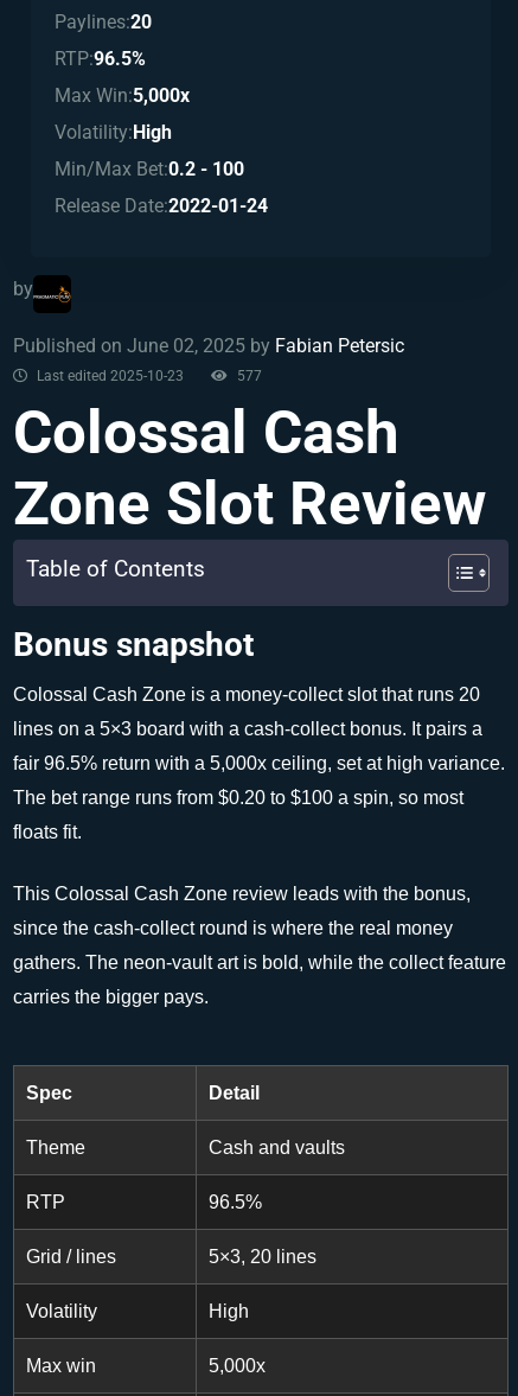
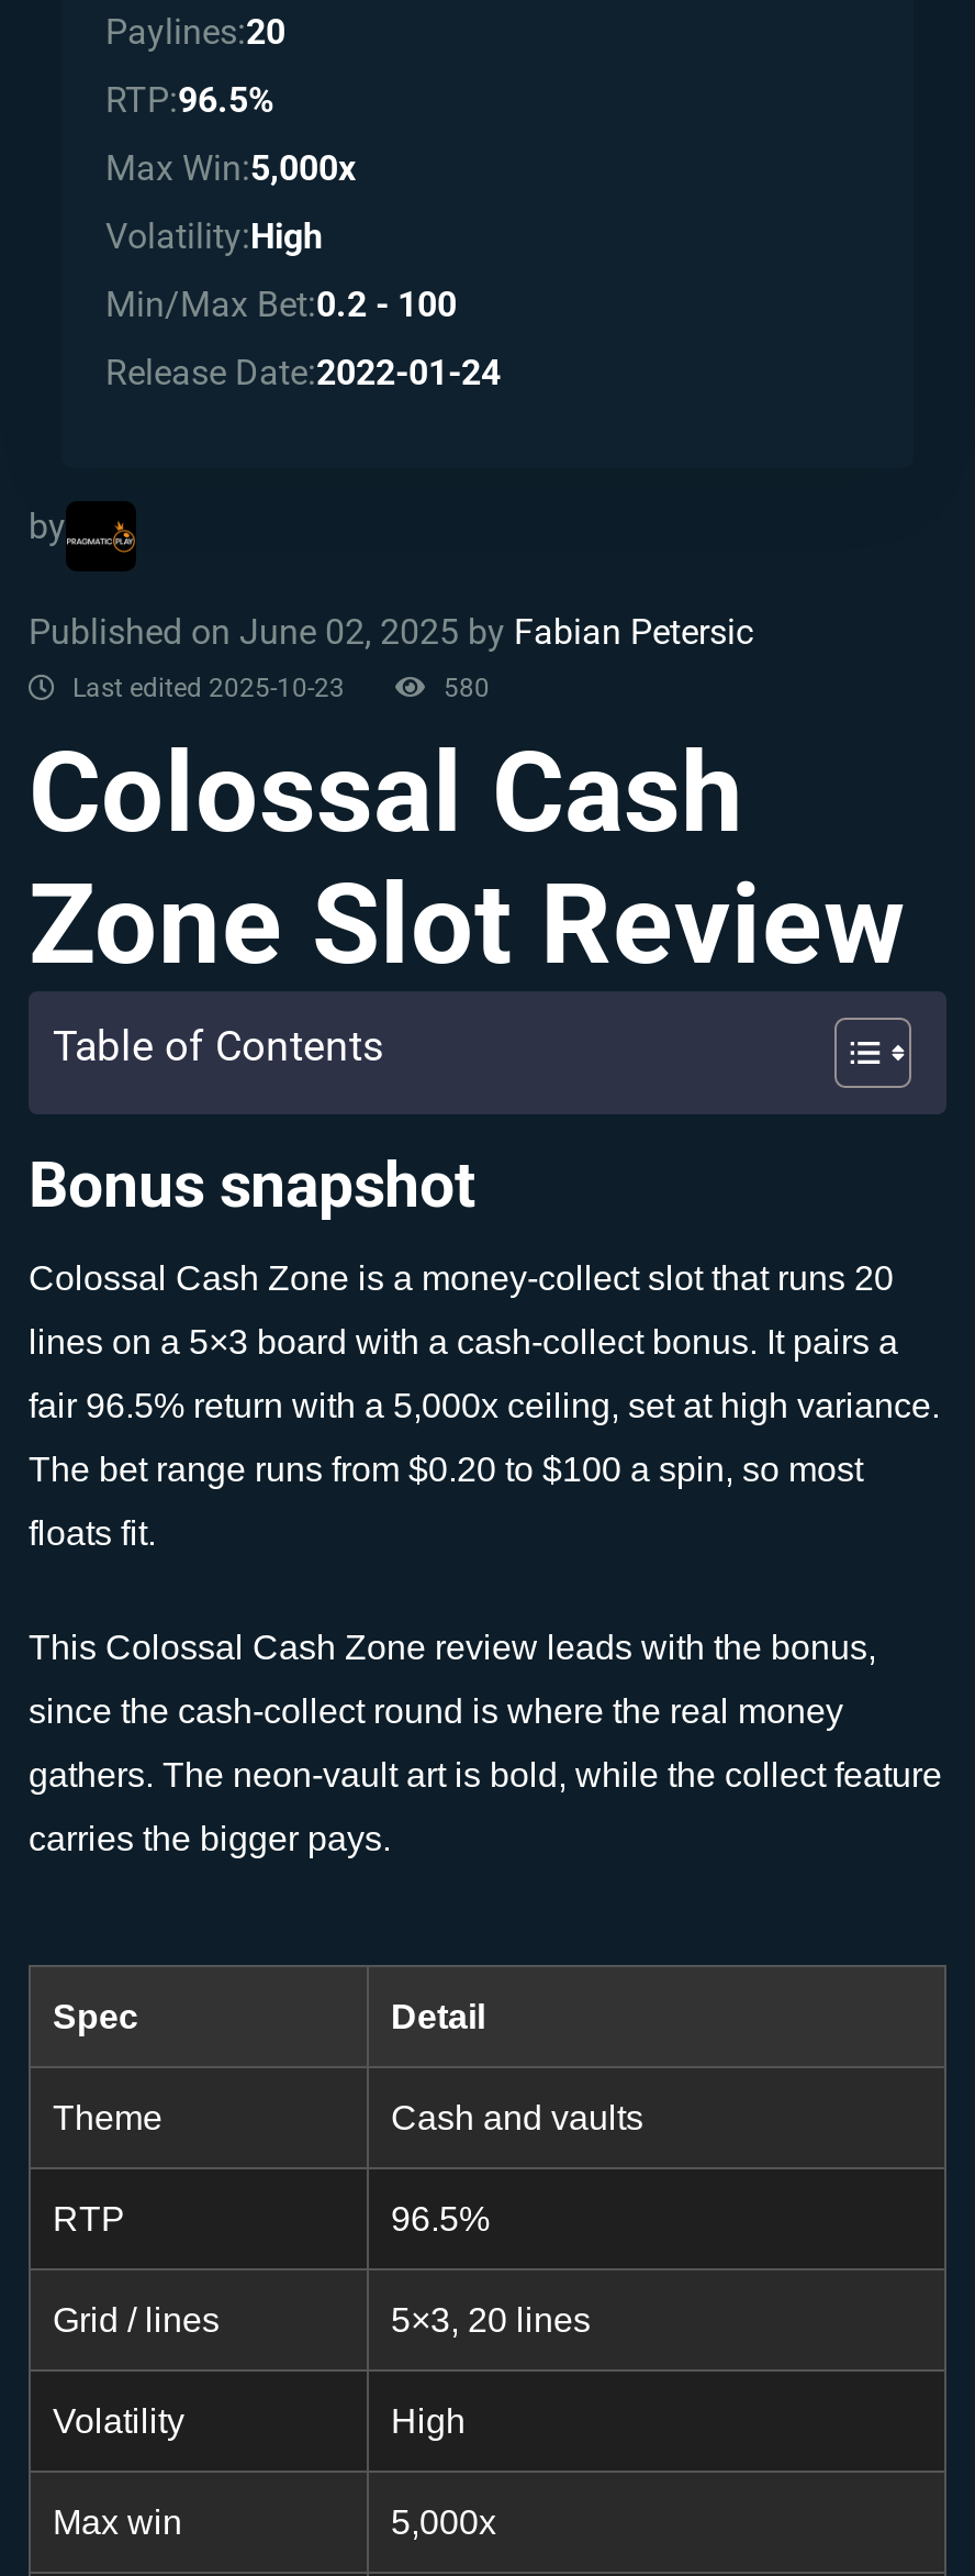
[234,368,262,385] 577 -> [437,673,490,704] 580

